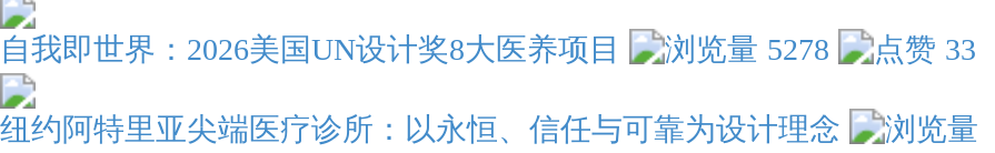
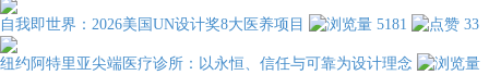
[767,33,829,66] 5278 -> [377,16,407,32] 5181

